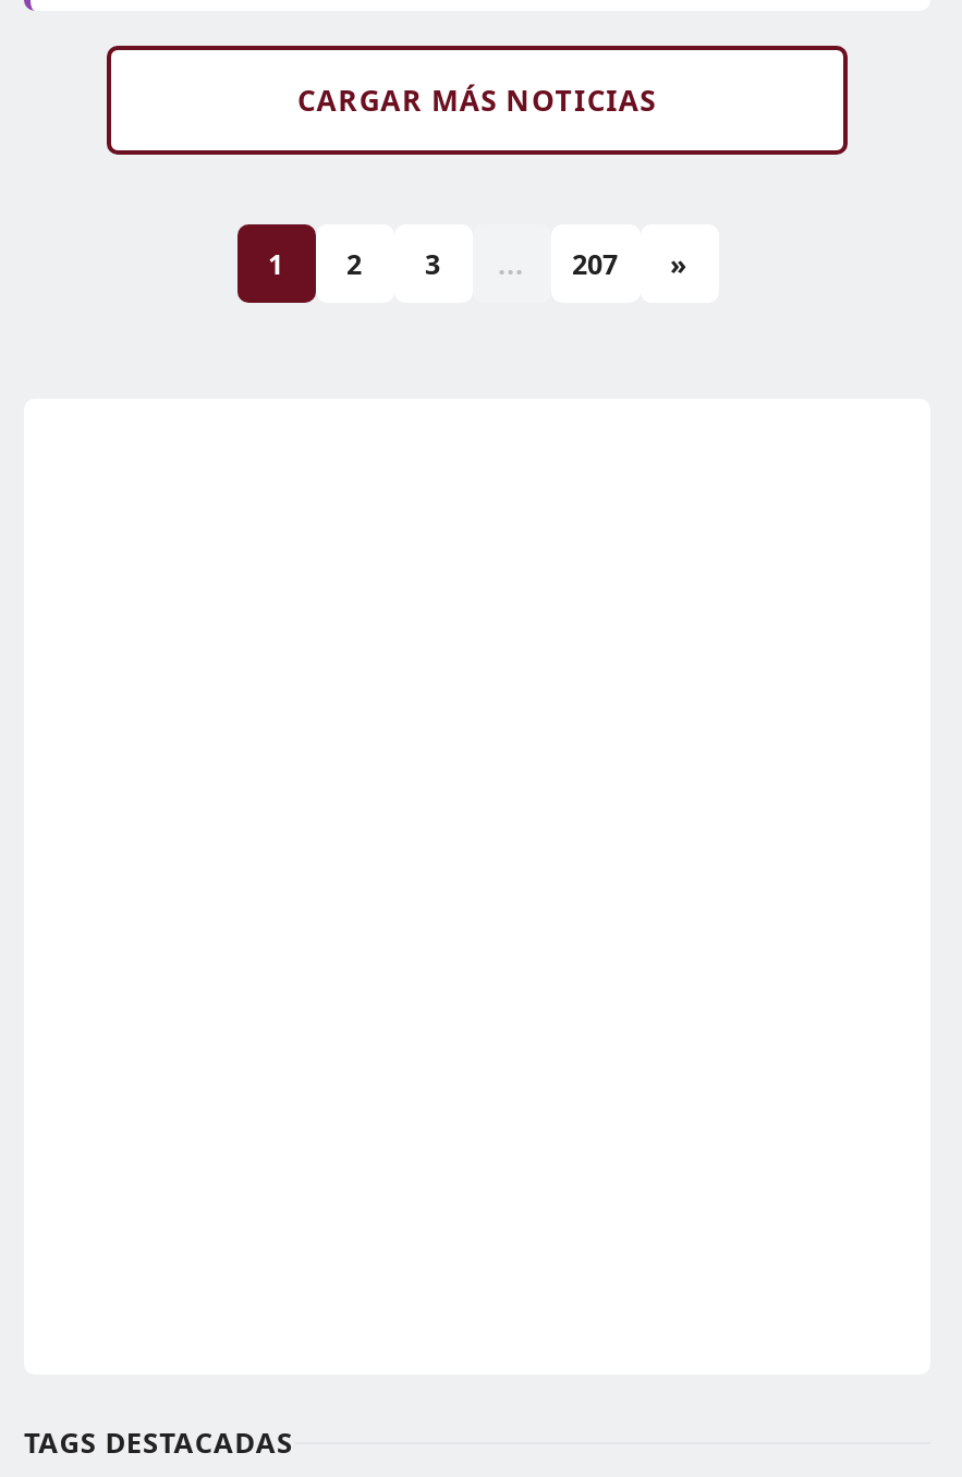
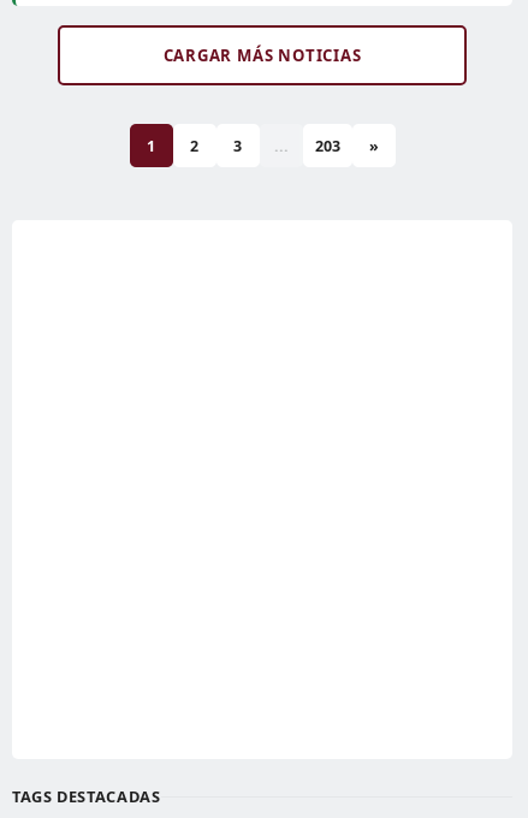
[572,245,618,282] 207 -> [315,135,340,156] 203

